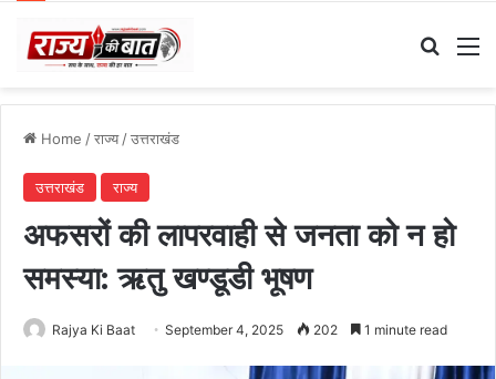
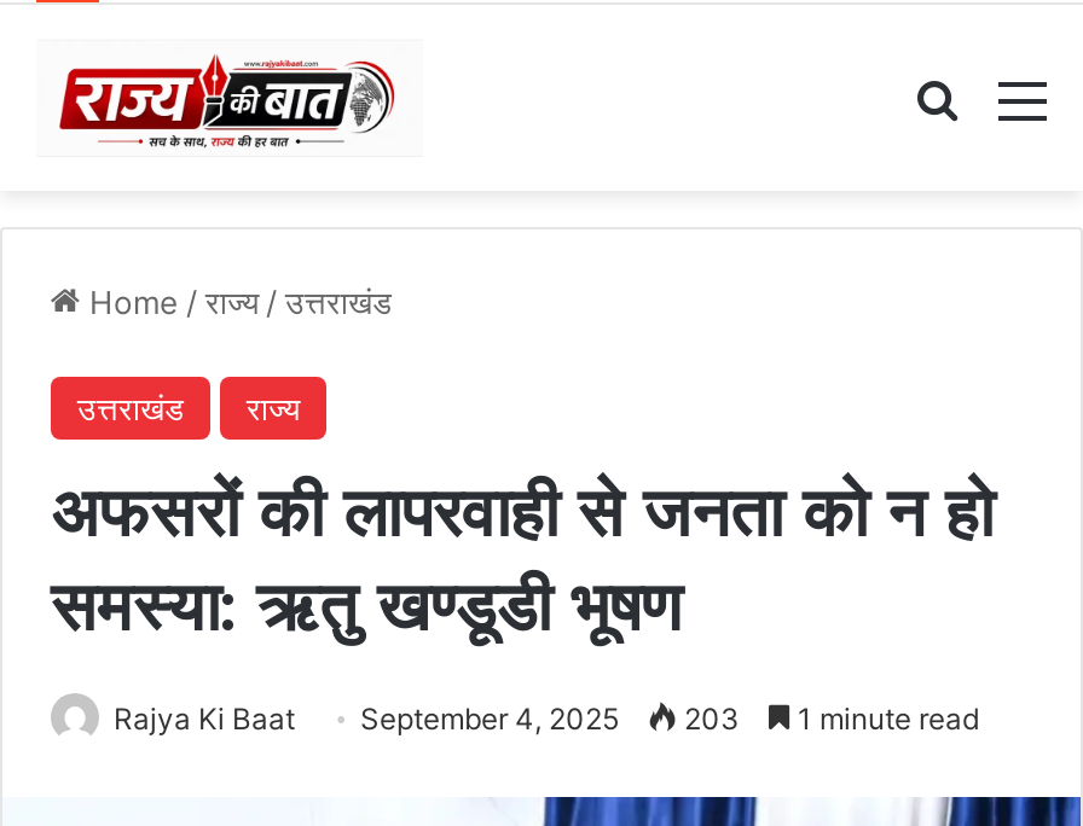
[52,322,447,338] Rajya Ki Baat September 4, 2025 202 1 minute read -> [114,701,979,738] Rajya Ki Baat September 4, 2025 203 1 minute read

